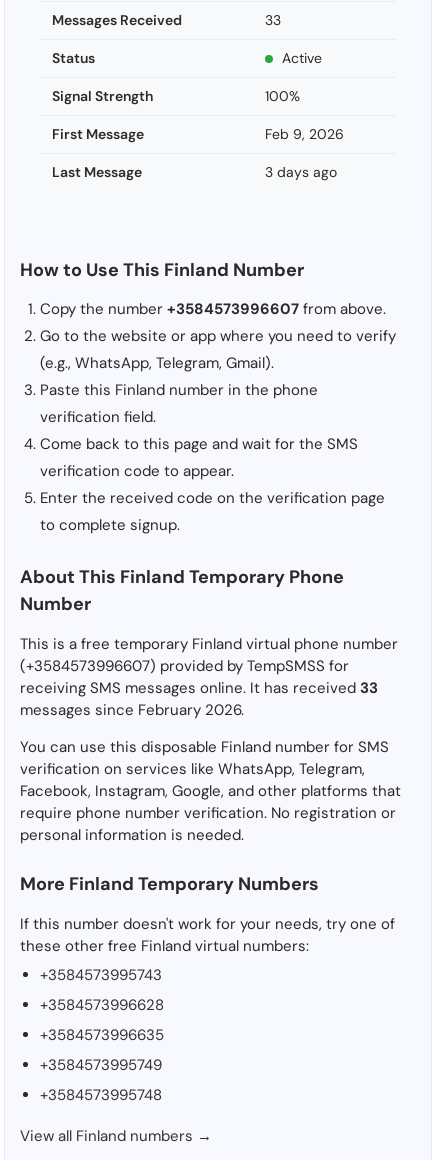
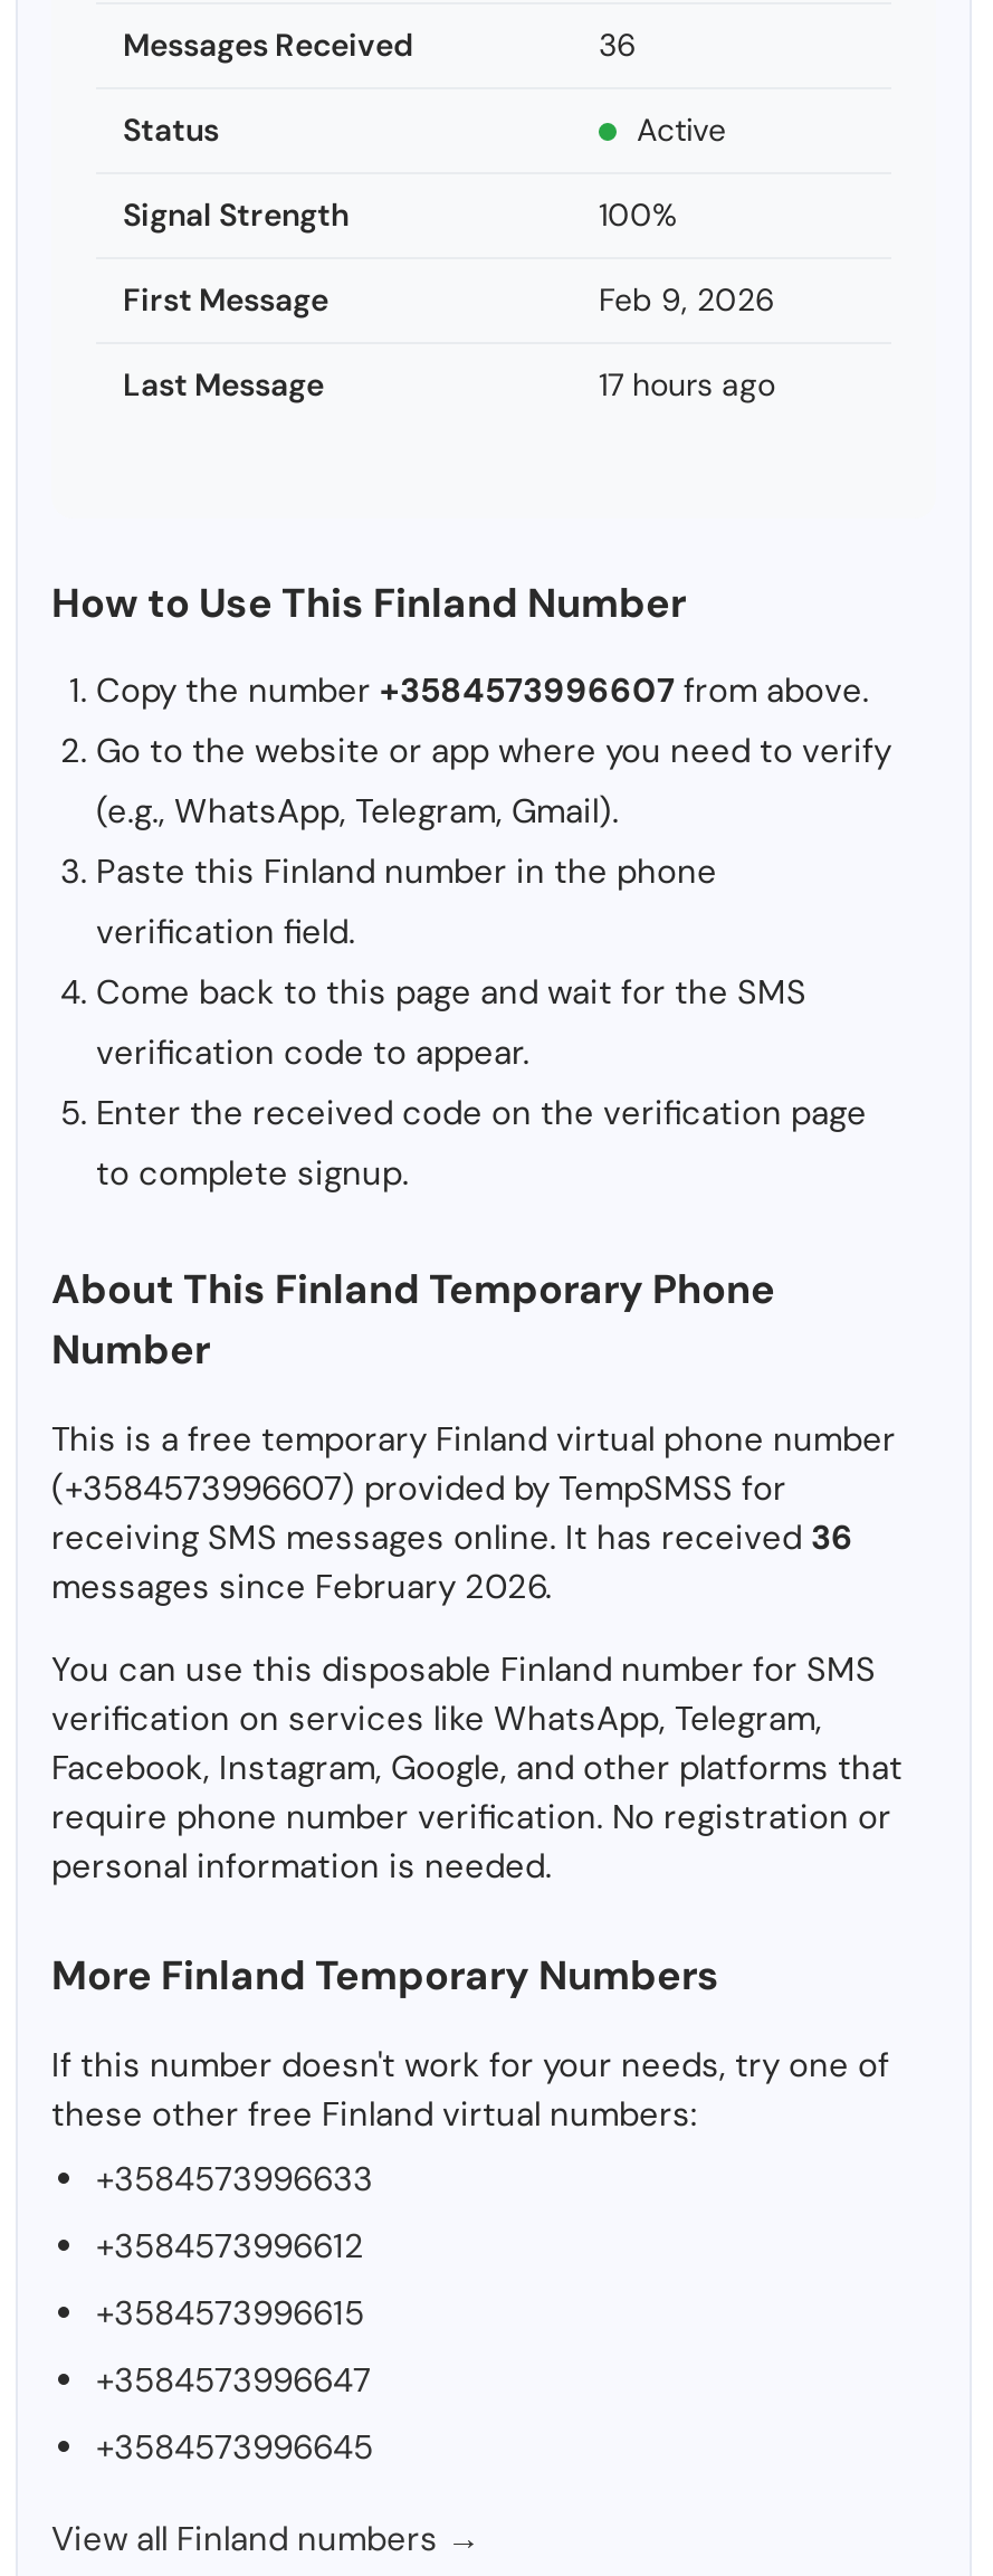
[265,11,281,29] 33 -> [599,25,637,65] 36
[265,163,337,181] 3 days ago -> [599,365,775,405] 17 hours ago
[20,678,378,698] receiving SMS messages online. It has received 33 -> [51,1516,853,1561] receiving SMS messages online. It has received 36
[40,965,162,985] +3584573995743 -> [96,2158,373,2202] +3584573996633
[40,995,164,1015] +3584573996628 -> [96,2225,364,2269] +3584573996612
[40,1025,164,1045] +3584573996635 -> [96,2292,364,2336] +3584573996615
[40,1055,162,1075] +3584573995749 -> [96,2359,371,2403] +3584573996647
[40,1085,162,1105] +3584573995748 -> [96,2426,373,2471] +3584573996645

